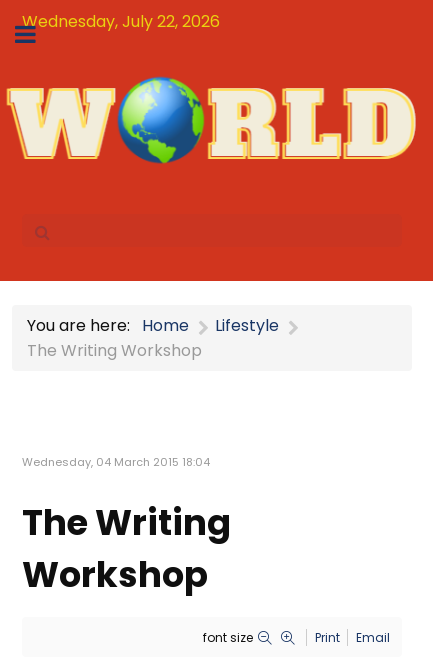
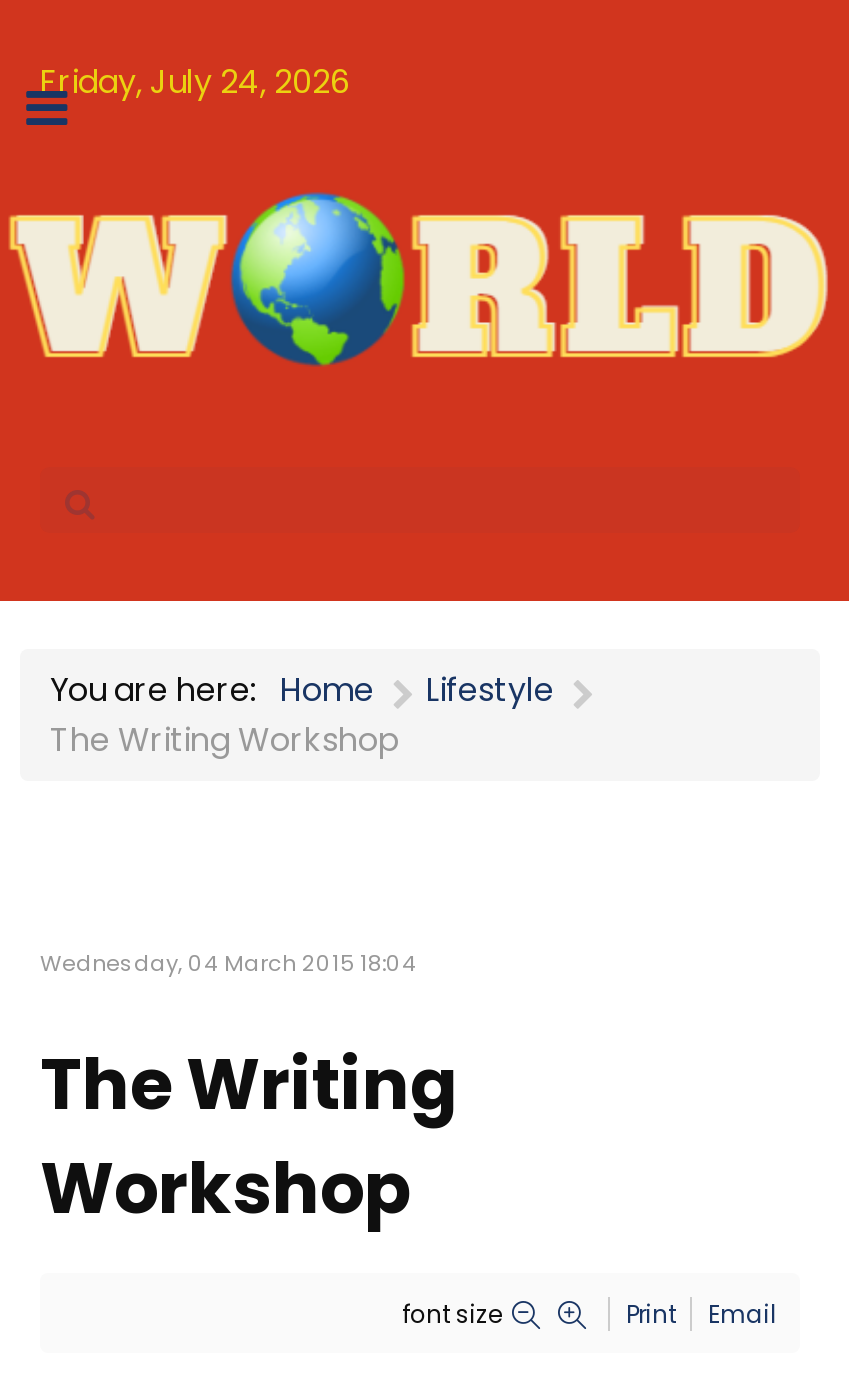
[22,10,220,33] Wednesday, July 22, 2026 -> [40,59,350,105] Friday, July 24, 2026

